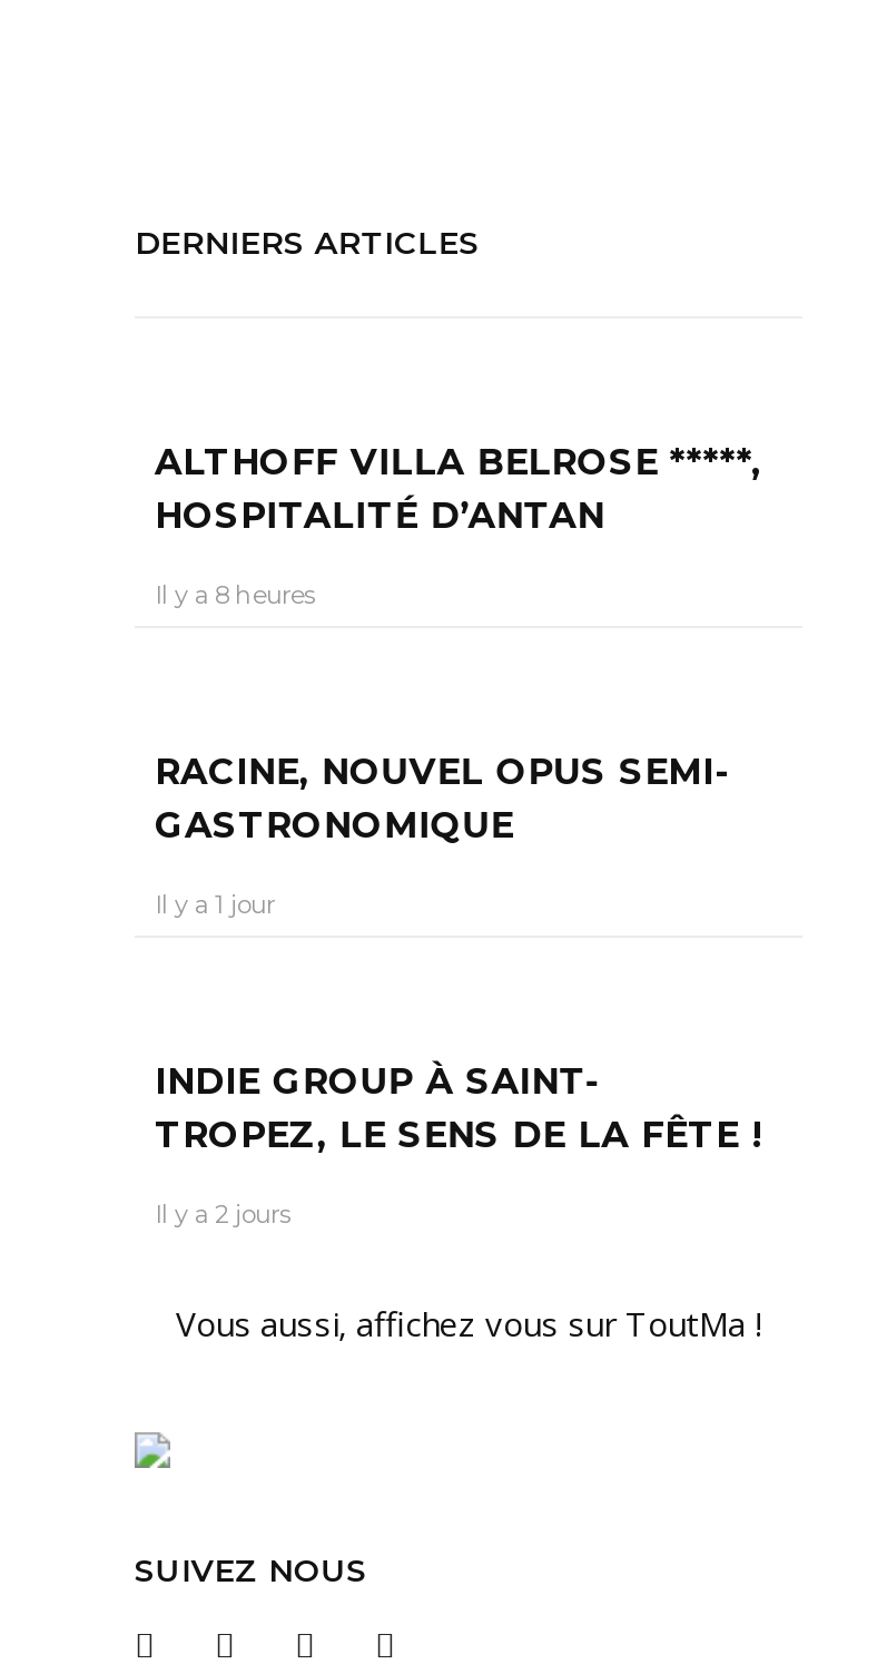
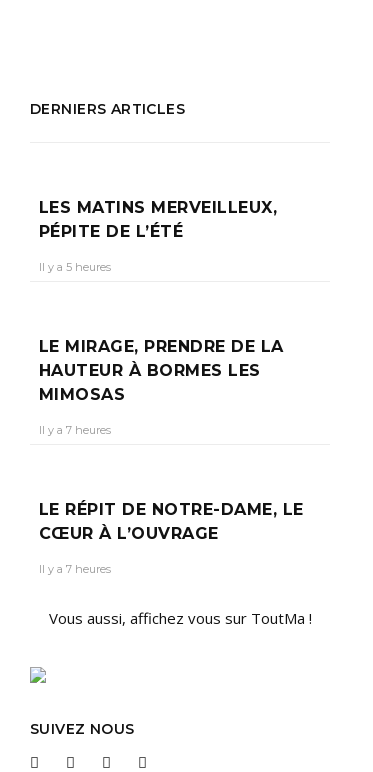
[155,442,761,538] ALTHOFF VILLA BELROSE *****, | HOSPITALITÉ D’ANTAN -> [39,198,277,241] LES MATINS MERVEILLEUX, | PÉPITE DE L’ÉTÉ
[155,580,315,611] Il y a 8 heures -> [39,260,111,274] Il y a 5 heures
[155,752,731,848] RACINE, NOUVEL OPUS SEMI- | GASTRONOMIQUE -> [39,337,283,404] LE MIRAGE, PRENDRE DE LA | HAUTEUR À BORMES LES | MIMOSAS
[155,890,275,921] Il y a 1 jour -> [39,423,111,437] Il y a 7 heures
[155,1061,763,1157] INDIE GROUP À SAINT- | TROPEZ, LE SENS DE LA FÊTE ! -> [39,500,303,543] LE RÉPIT DE NOTRE-DAME, LE | CŒUR À L’OUVRAGE
[155,1200,290,1231] Il y a 2 jours -> [39,562,111,576] Il y a 7 heures

